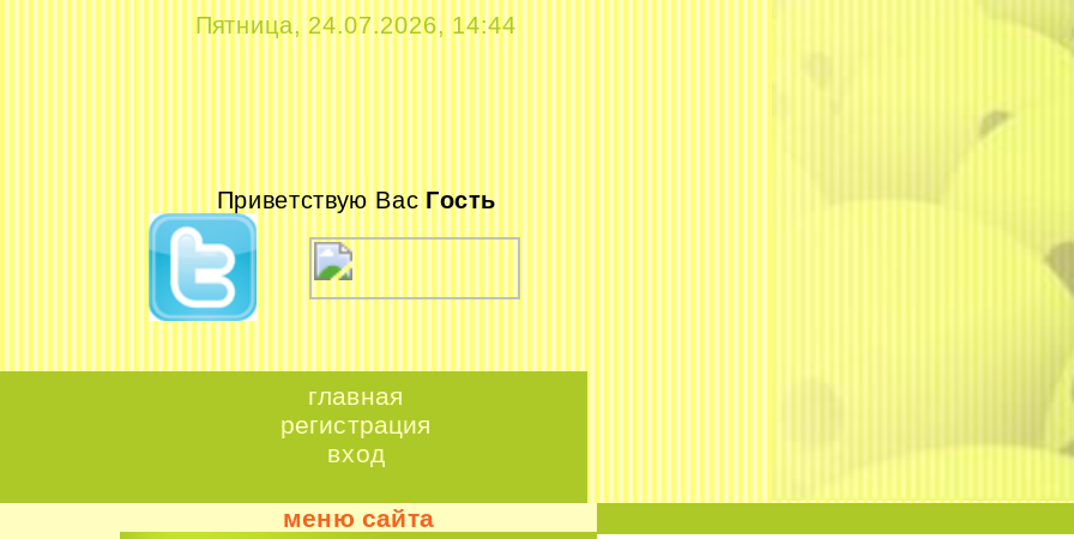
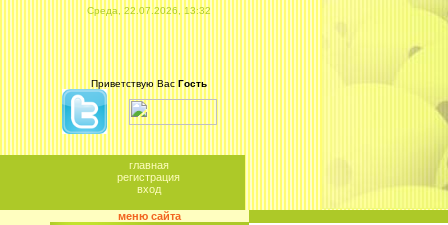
[195,12,517,38] Пятница, 24.07.2026, 14:44 -> [86,5,210,16] Среда, 22.07.2026, 13:32

